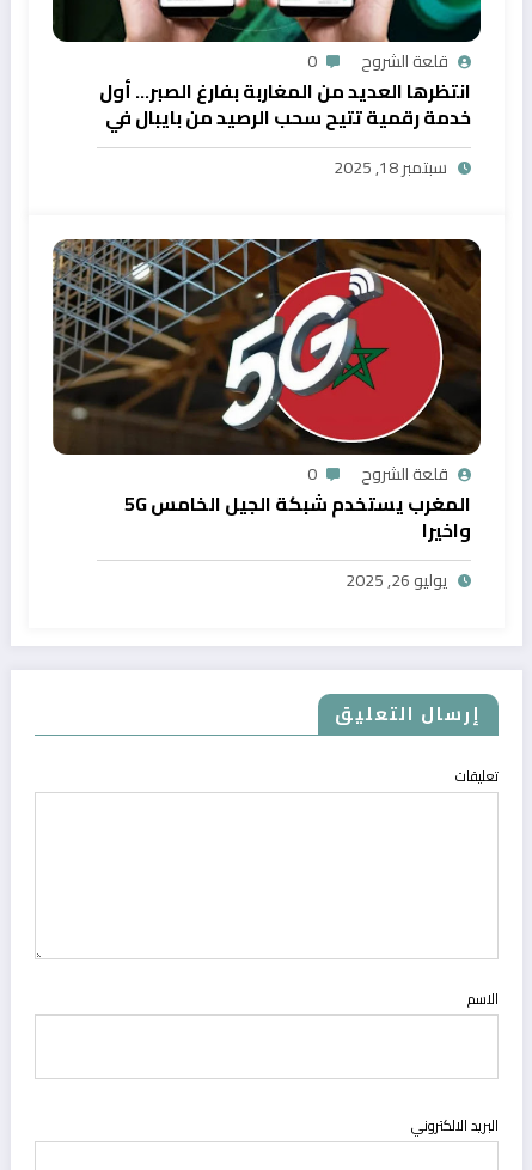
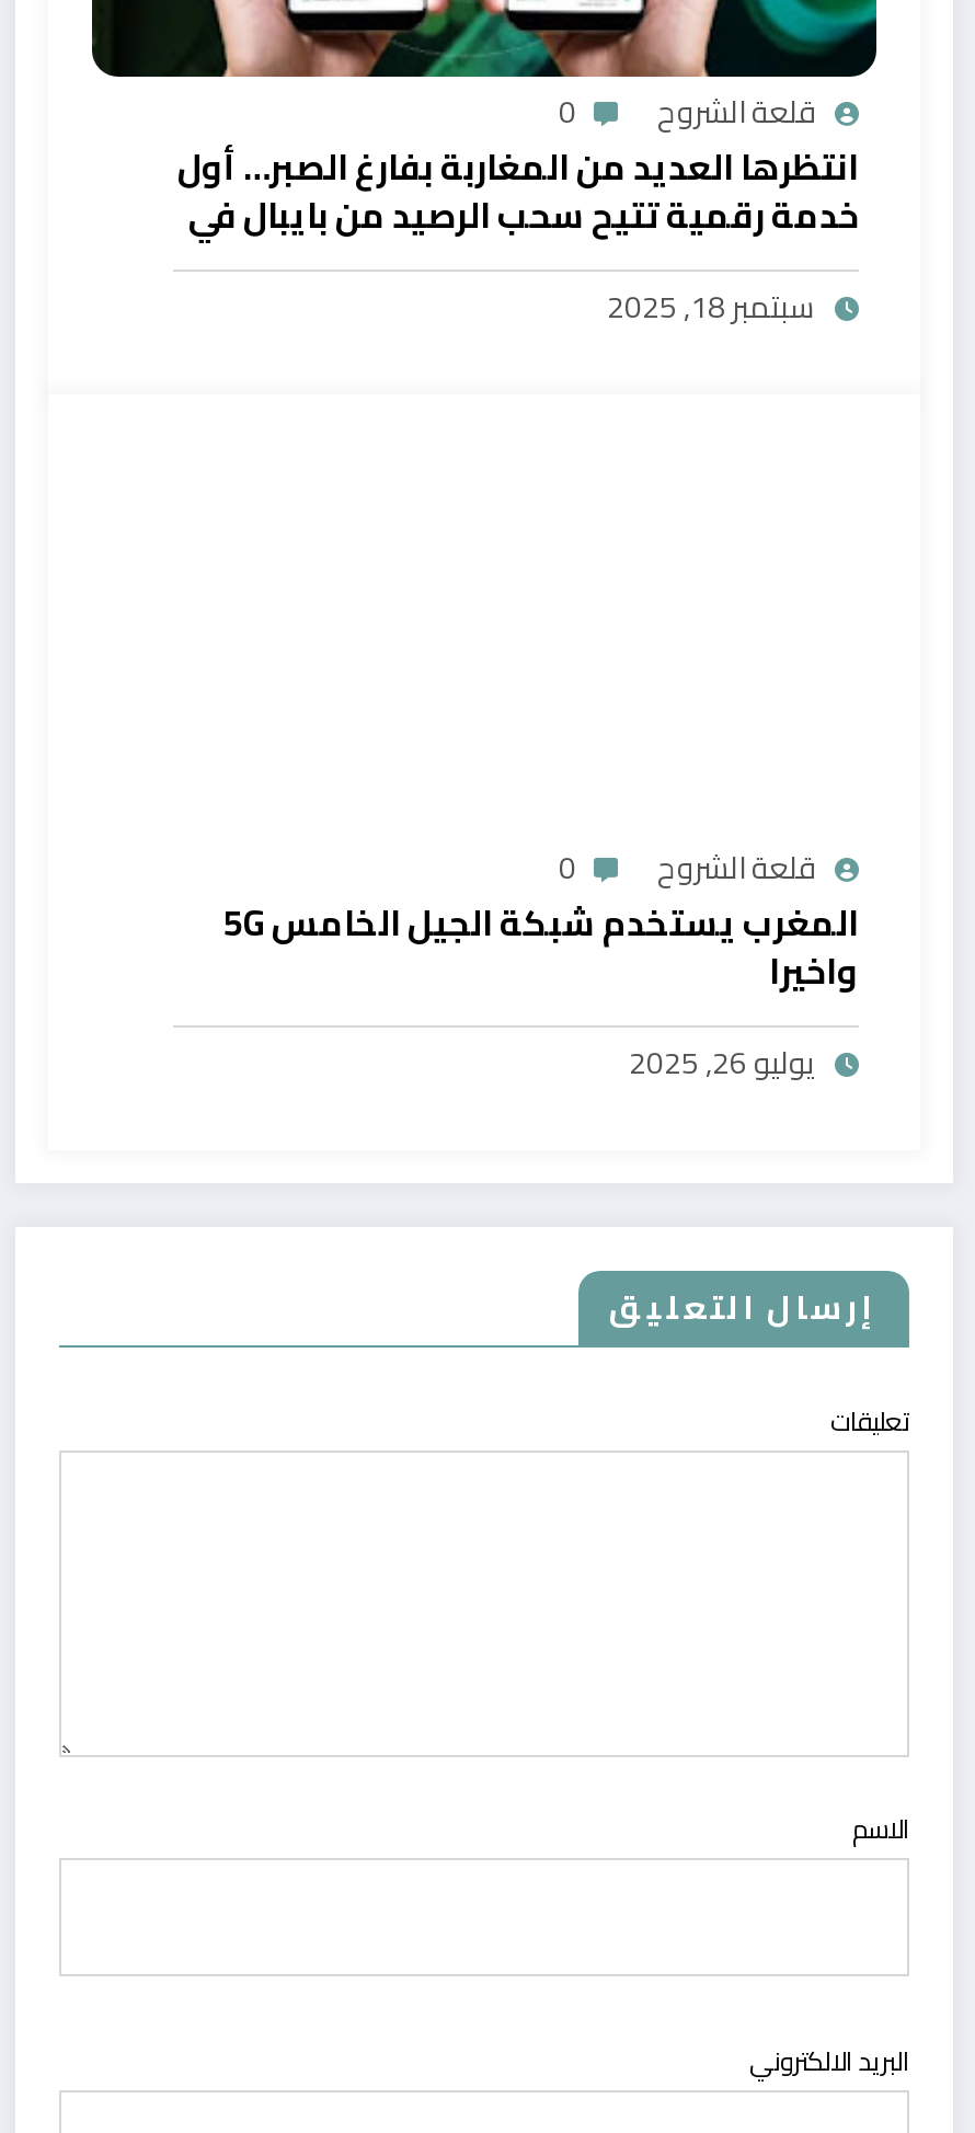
[51,238,482,456] [image] -> none

